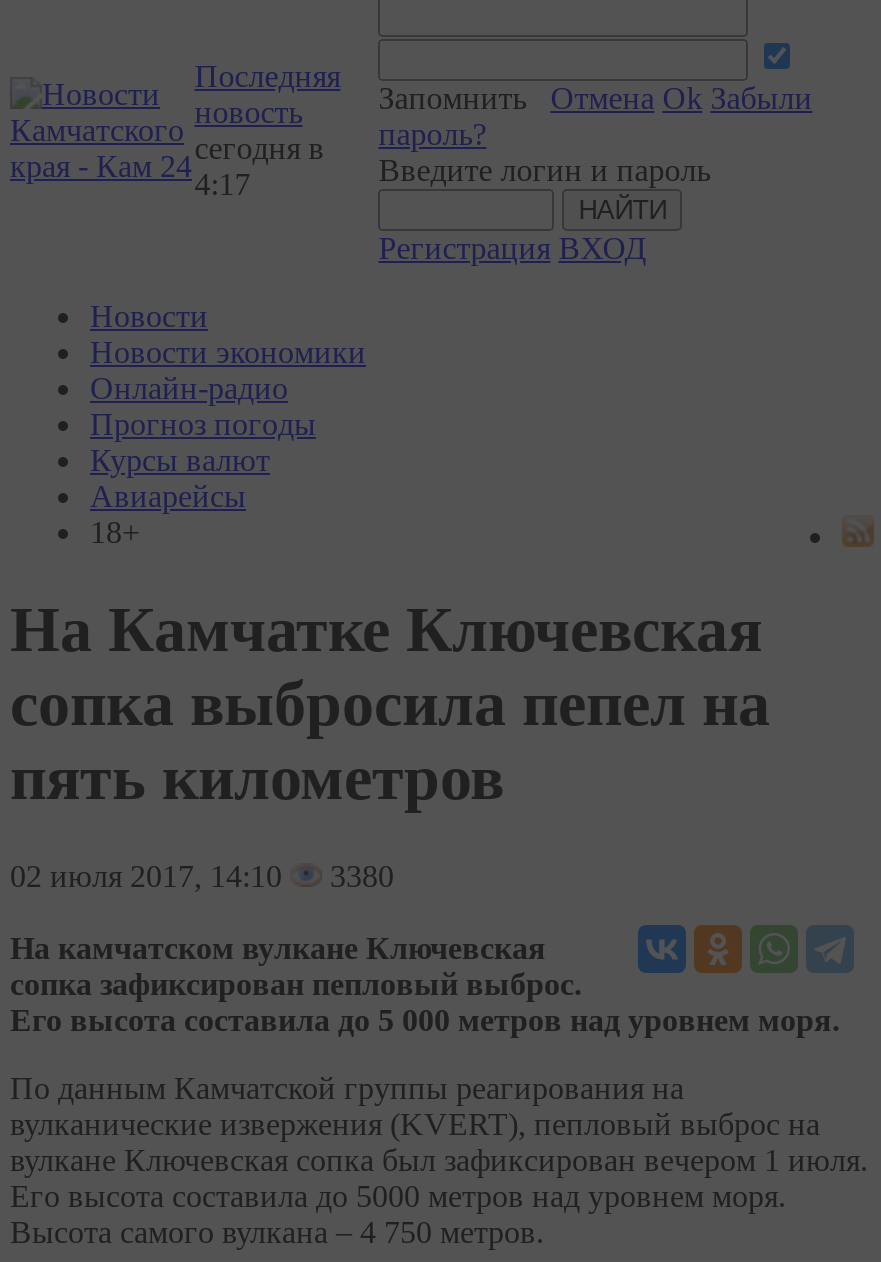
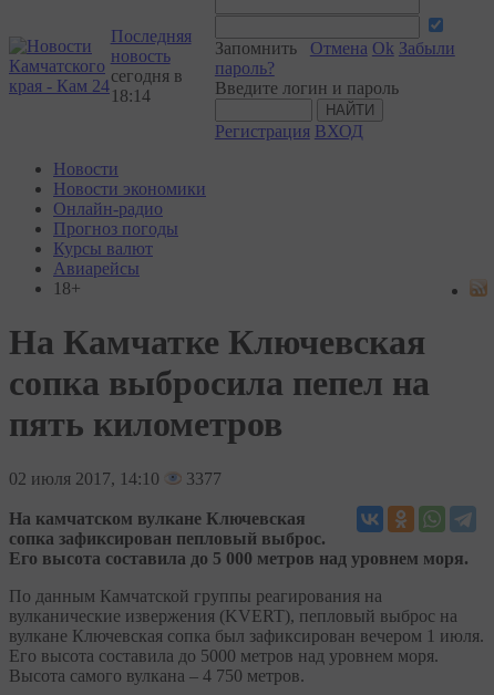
[194,167,250,201] 4:17 -> [110,86,150,105] 18:14
[10,859,394,893] 02 июля 2017, 14:10 3380 -> [9,469,222,488] 02 июля 2017, 14:10 3377

